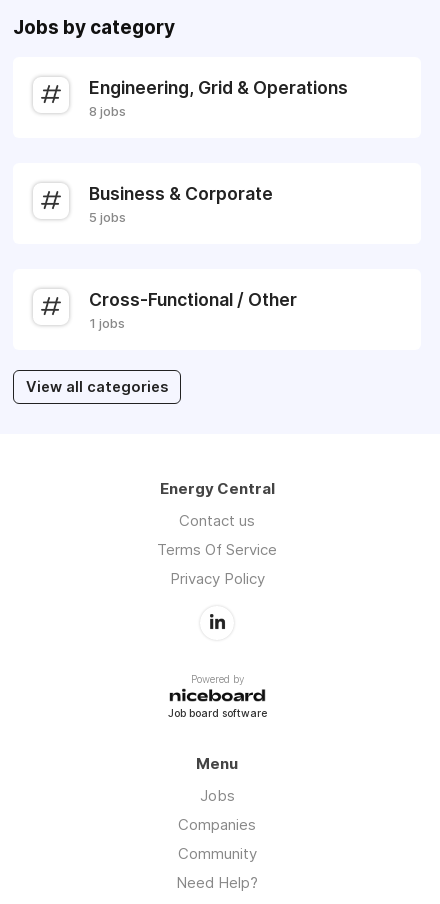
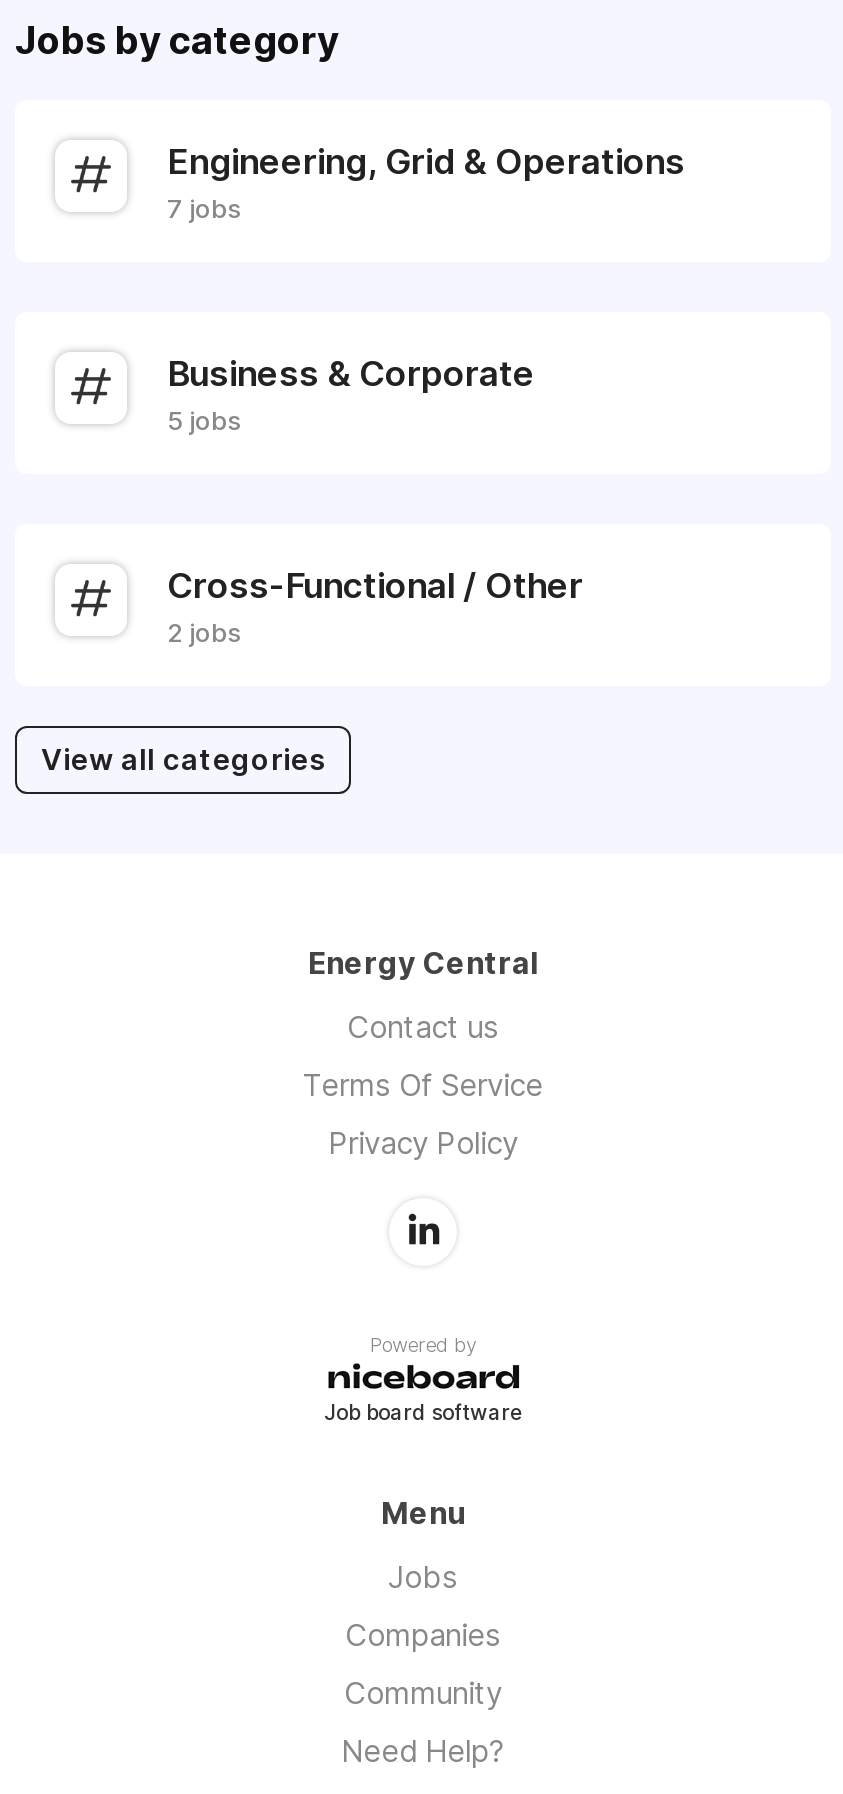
[89,103,126,119] 8 jobs -> [167,192,241,224] 7 jobs
[89,315,125,331] 1 jobs -> [167,616,241,648] 2 jobs

